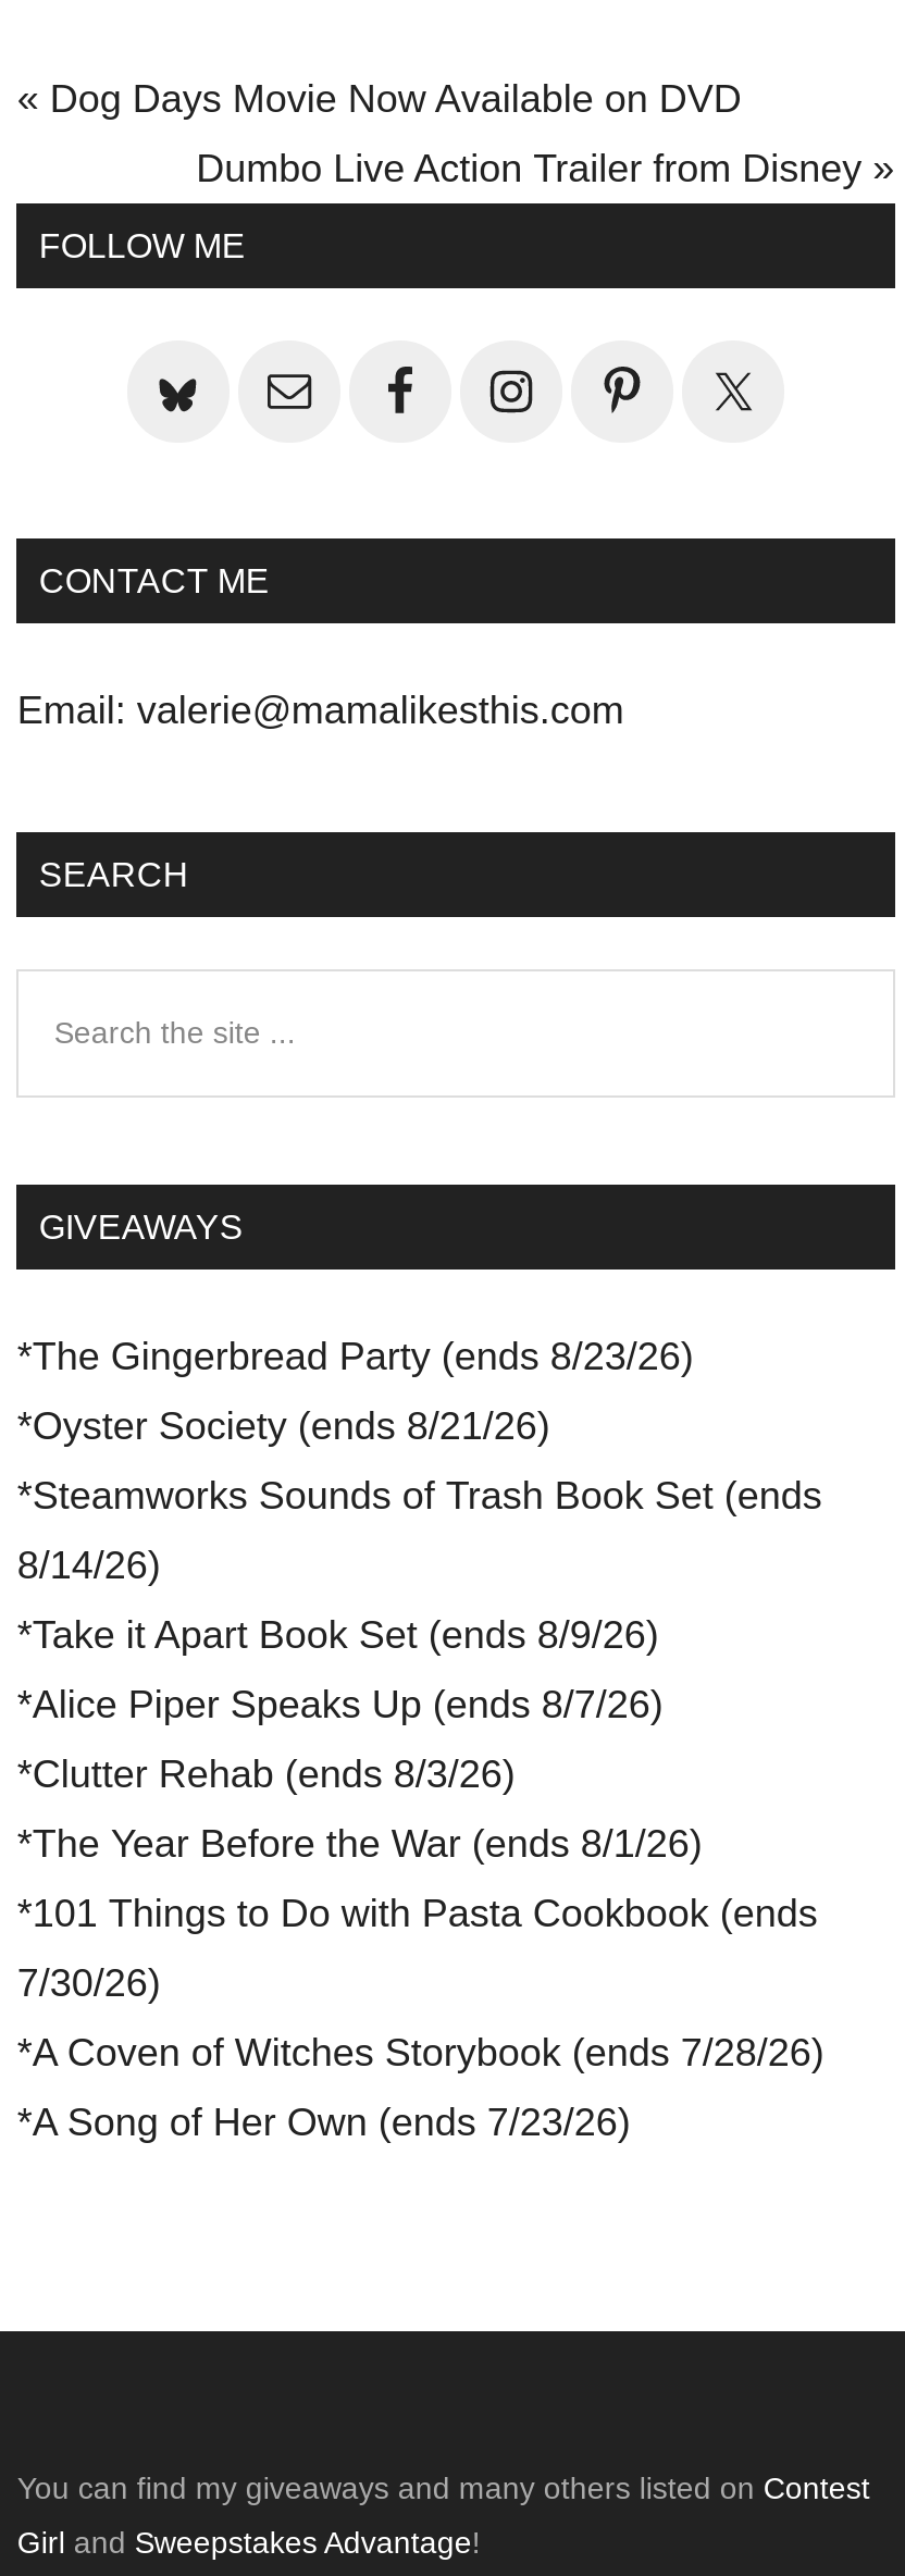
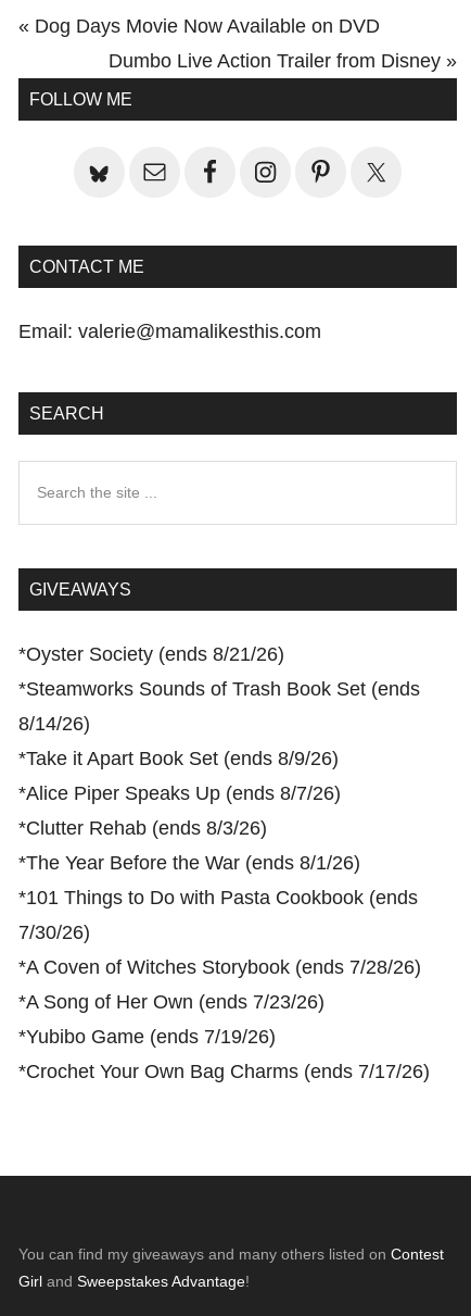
[17,1335,694,1378] *The Gingerbread Party (ends 8/23/26) -> none
moved [17,1404,824,2144] -> [19,643,422,1012]: *Oyster Society (ends 8/21/26) | *Steamworks Sounds of Trash Book Set (ends | 8/14/26) | ... | *A Coven of Witches Storybook (ends 7/28/26) | *A Song of Her Own (ends 7/23/26)
none -> [19,1025,430,1082] *Yubibo Game (ends 7/19/26) | *Crochet Your Own Bag Charms (ends 7/17/26)

